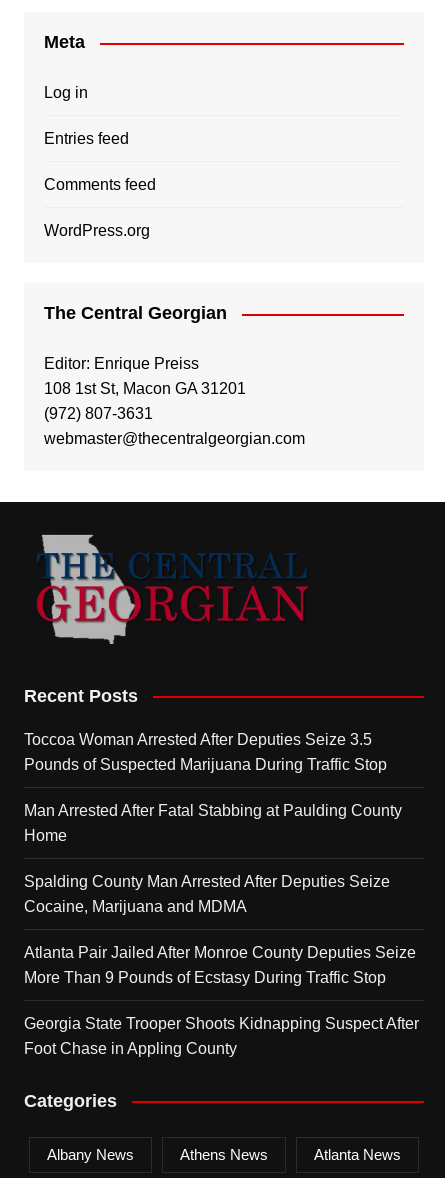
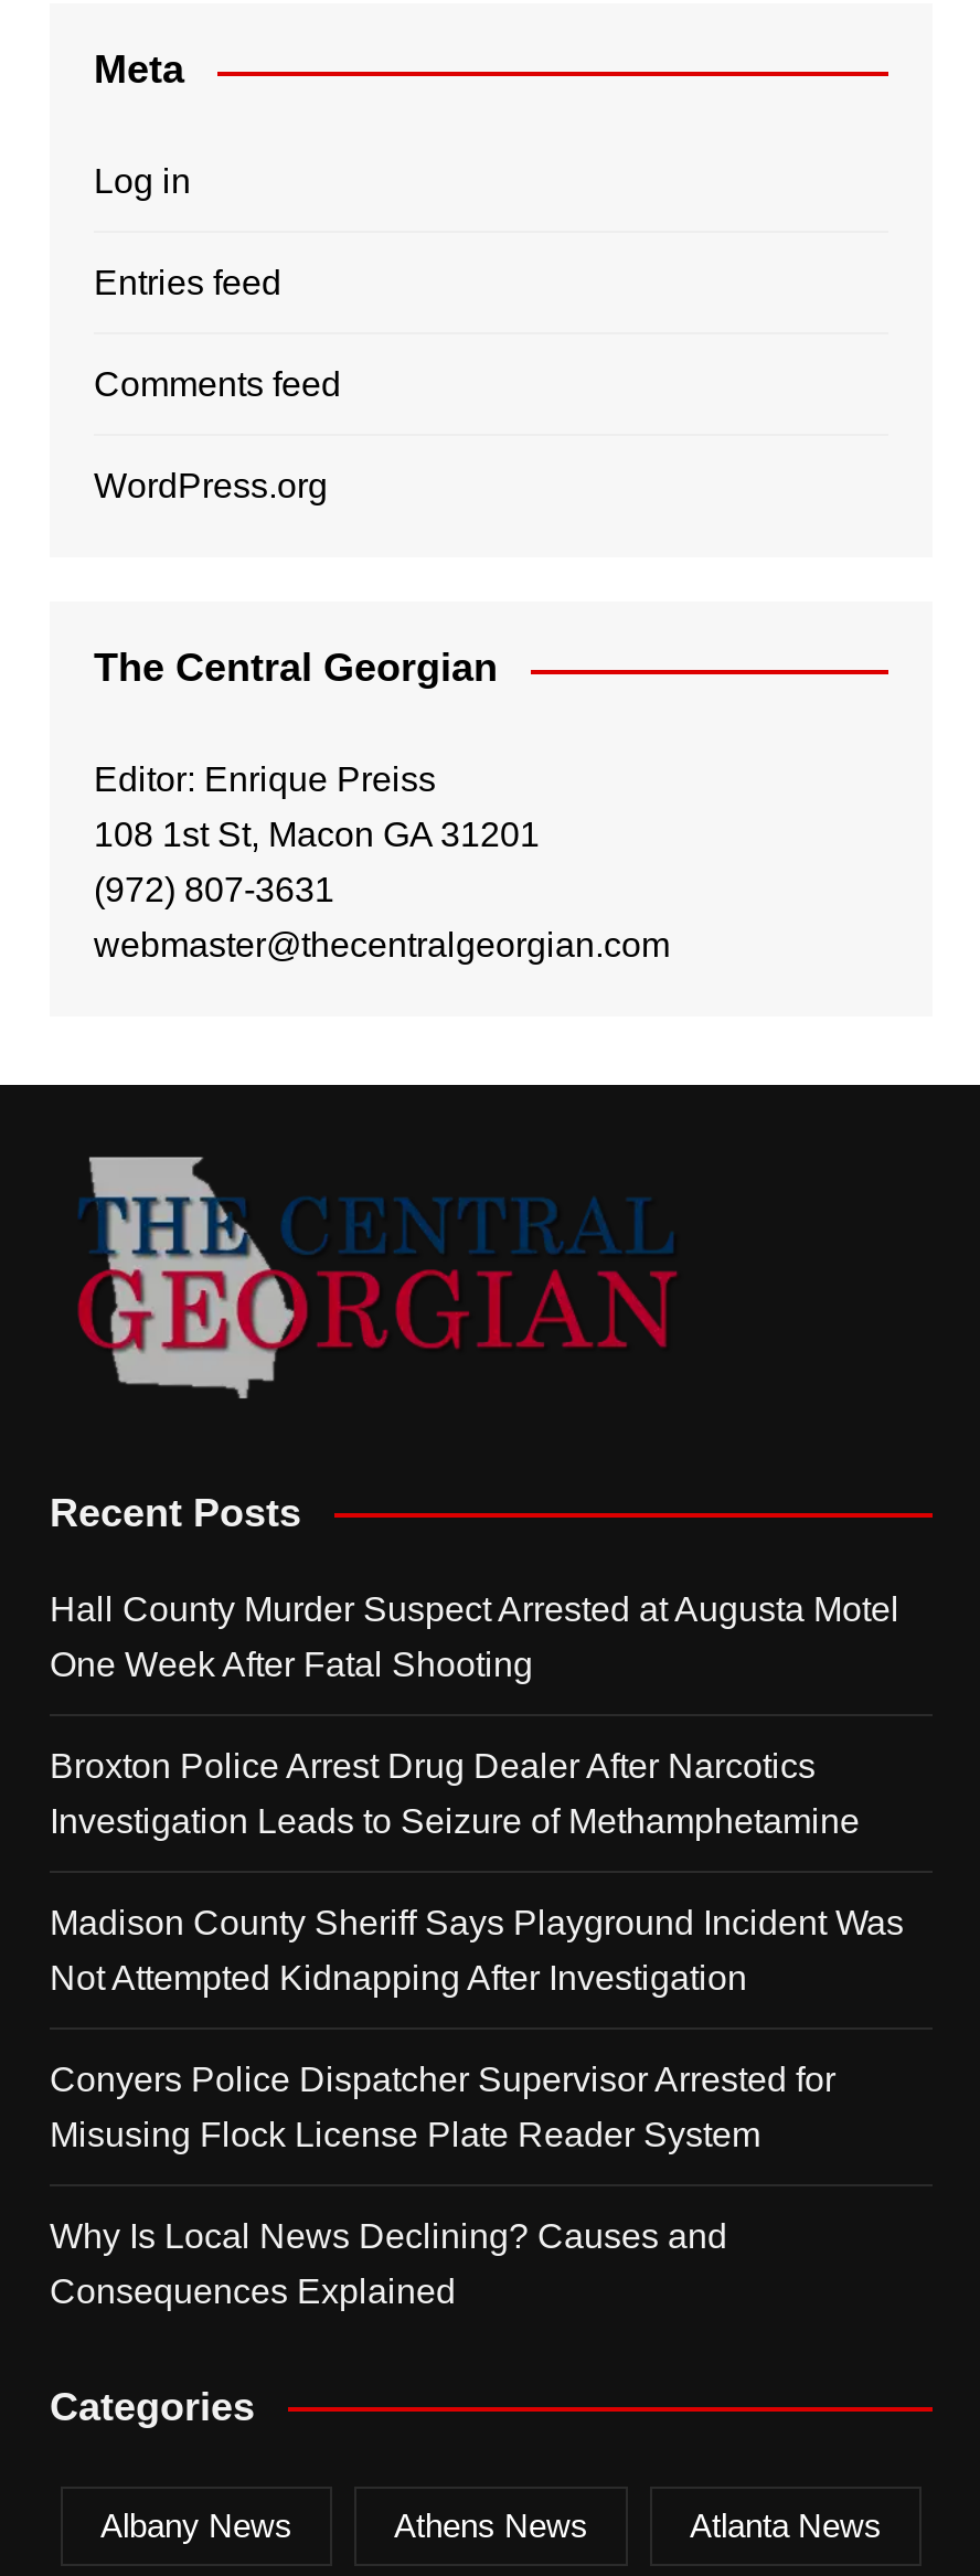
[24,731,372,748] Toccoa Woman Arrested After Deputies Seize 3.5 -> [50,1590,899,1627] Hall County Murder Suspect Arrested at Augusta Motel
[24,756,387,773] Pounds of Suspected Marijuana During Traffic Stop -> [50,1645,533,1683] One Week After Fatal Shooting
[24,802,402,819] Man Arrested After Fatal Stabbing at Paulding County -> [50,1747,816,1784] Broxton Police Arrest Drug Dealer After Narcotics
[24,827,67,844] Home -> [50,1802,860,1839] Investigation Leads to Seizure of Methamphetamine
[24,873,390,890] Spalding County Man Arrested After Deputies Seize -> [50,1903,904,1941] Madison County Sheriff Says Playground Incident Was
[24,898,247,915] Cocaine, Marijuana and MDMA -> [50,1959,747,1996] Not Attempted Kidnapping After Investigation
[24,944,416,961] Atlanta Pair Jailed After Monroe County Deputies Seize -> [50,2060,835,2098] Conyers Police Dispatcher Supervisor Arrested for
[24,969,386,986] More Than 9 Pounds of Ecstasy During Traffic Stop -> [50,2115,760,2153] Misusing Flock License Plate Reader System
[24,1015,419,1032] Georgia State Trooper Shoots Kidnapping Suspect After -> [50,2217,727,2254] Why Is Local News Declining? Causes and
[24,1040,237,1057] Foot Chase in Appling County -> [50,2272,456,2310] Consequences Explained

